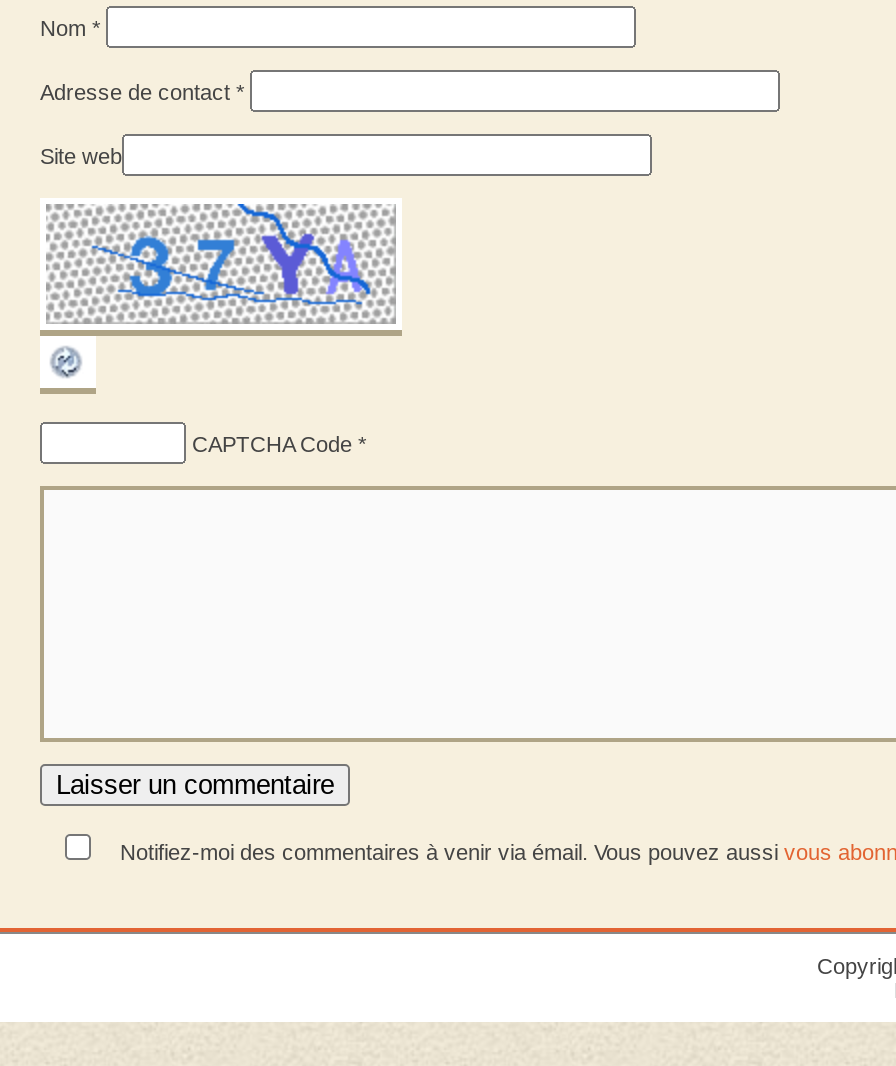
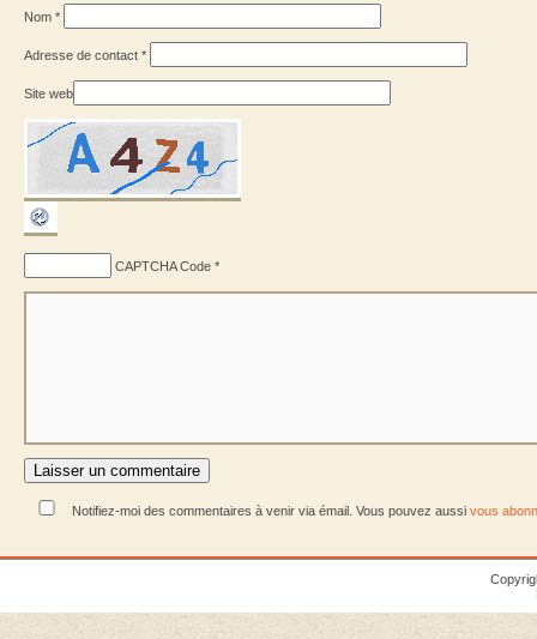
[46,202,398,326] [image] -> [26,121,237,195] [image]

